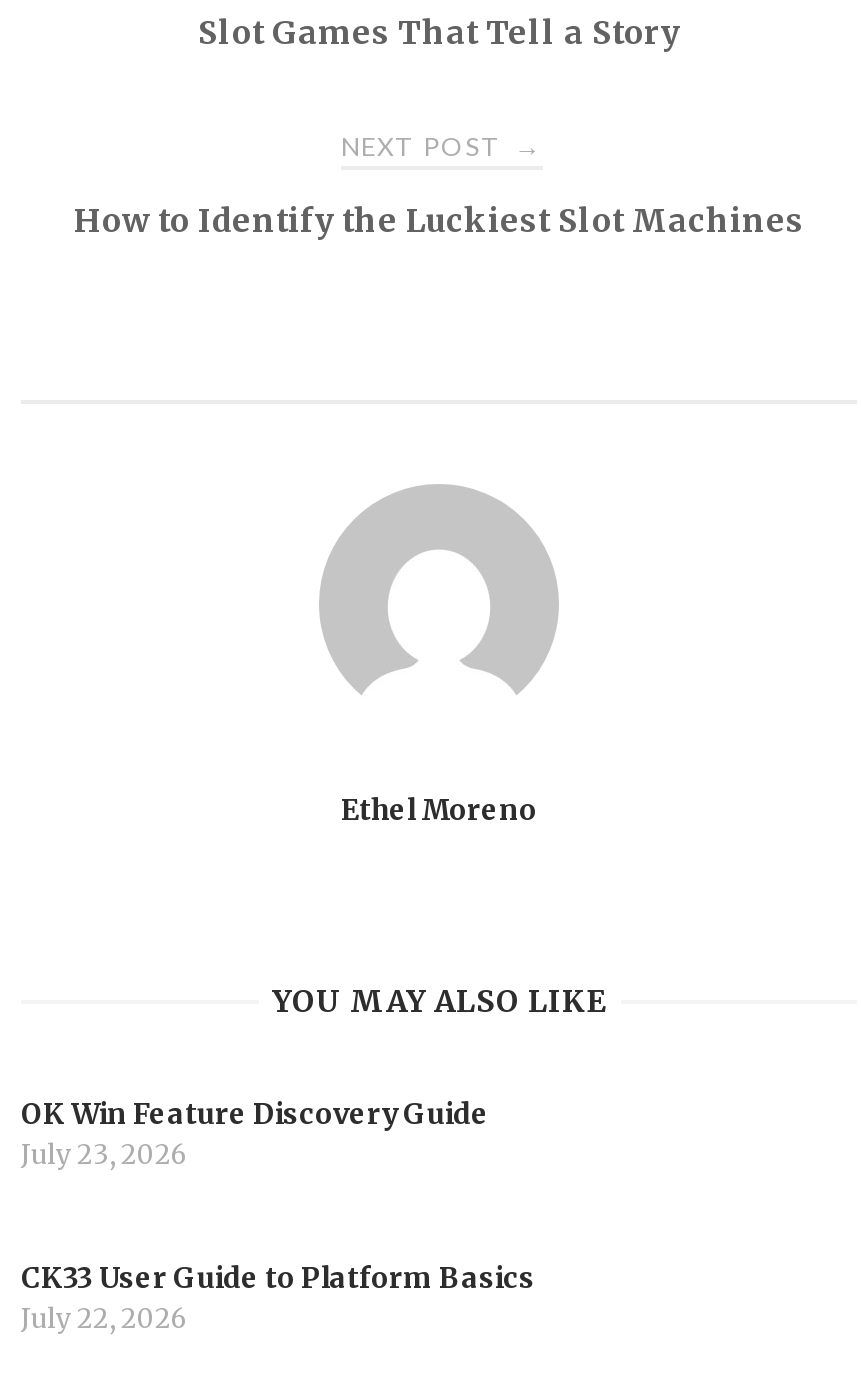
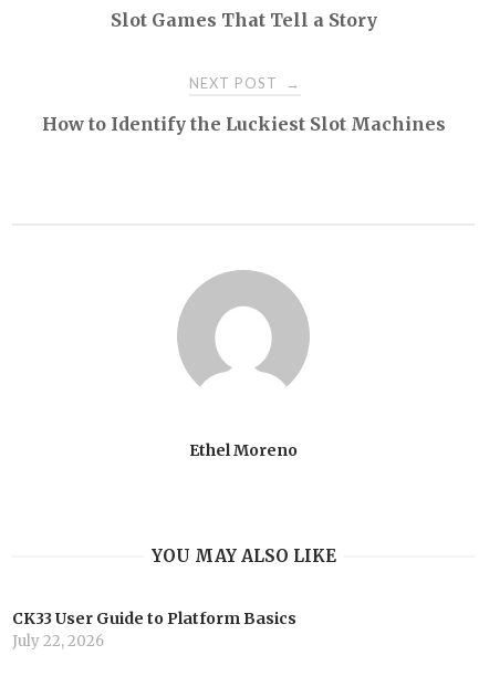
[21,1097,489,1173] OK Win Feature Discovery Guide | July 23, 2026 -> none

